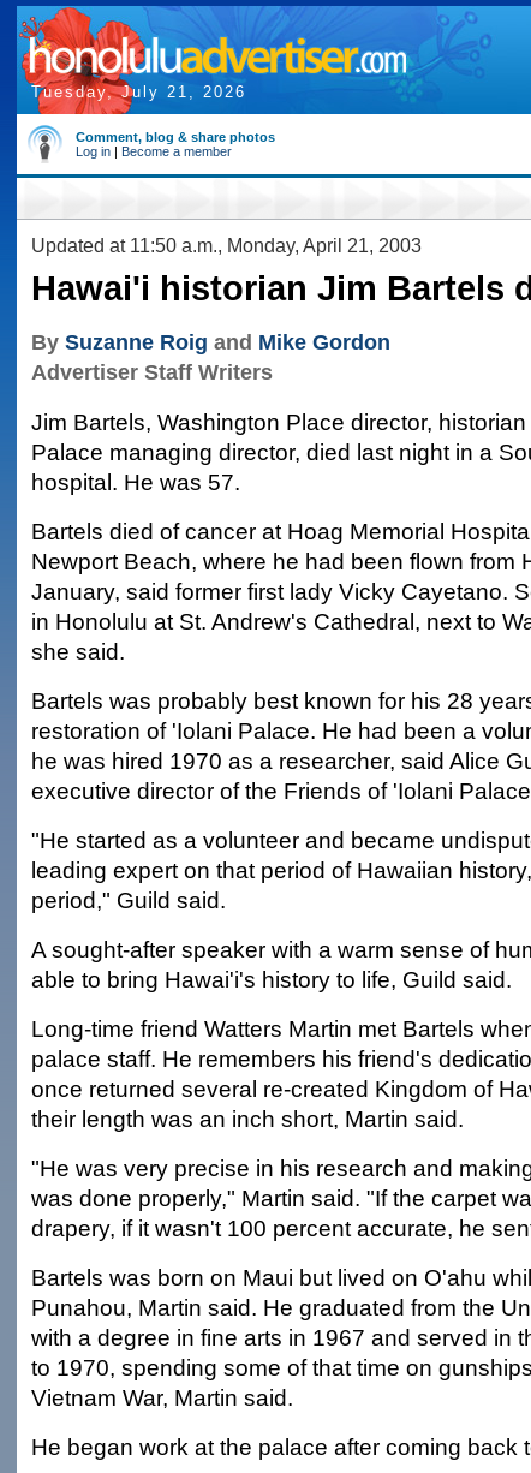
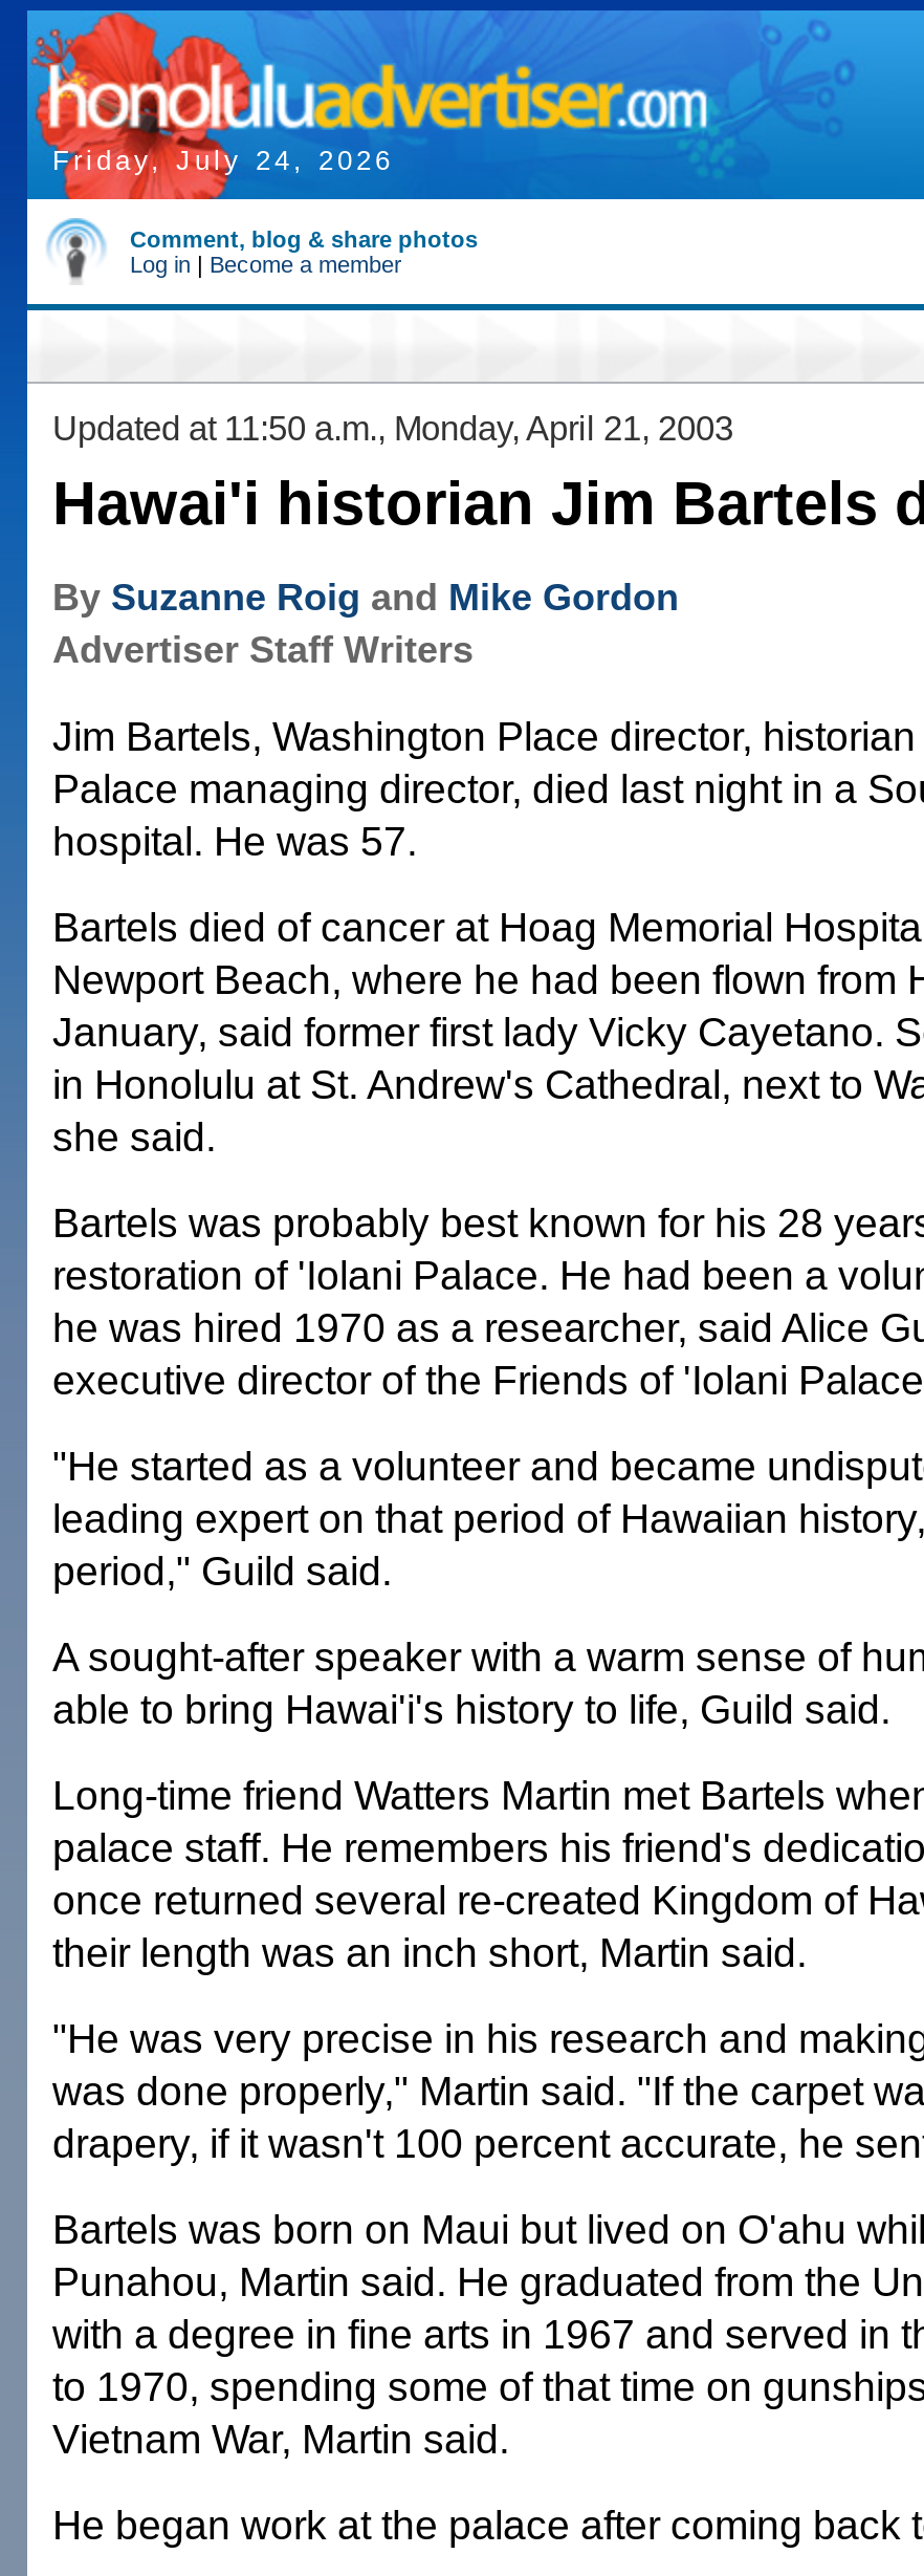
[31,83,246,101] Tuesday, July 21, 2026 -> [52,145,394,176] Friday, July 24, 2026

